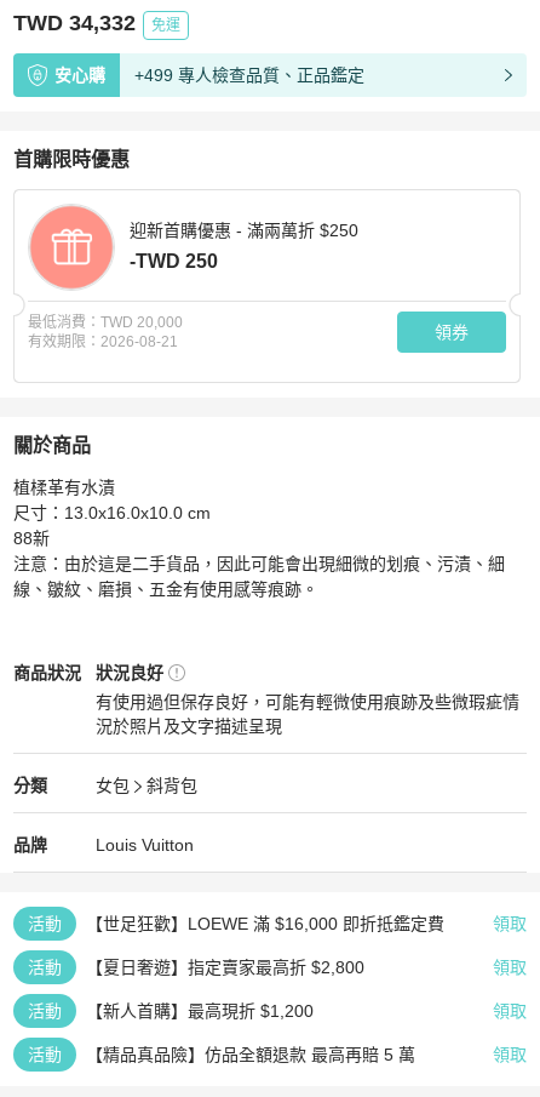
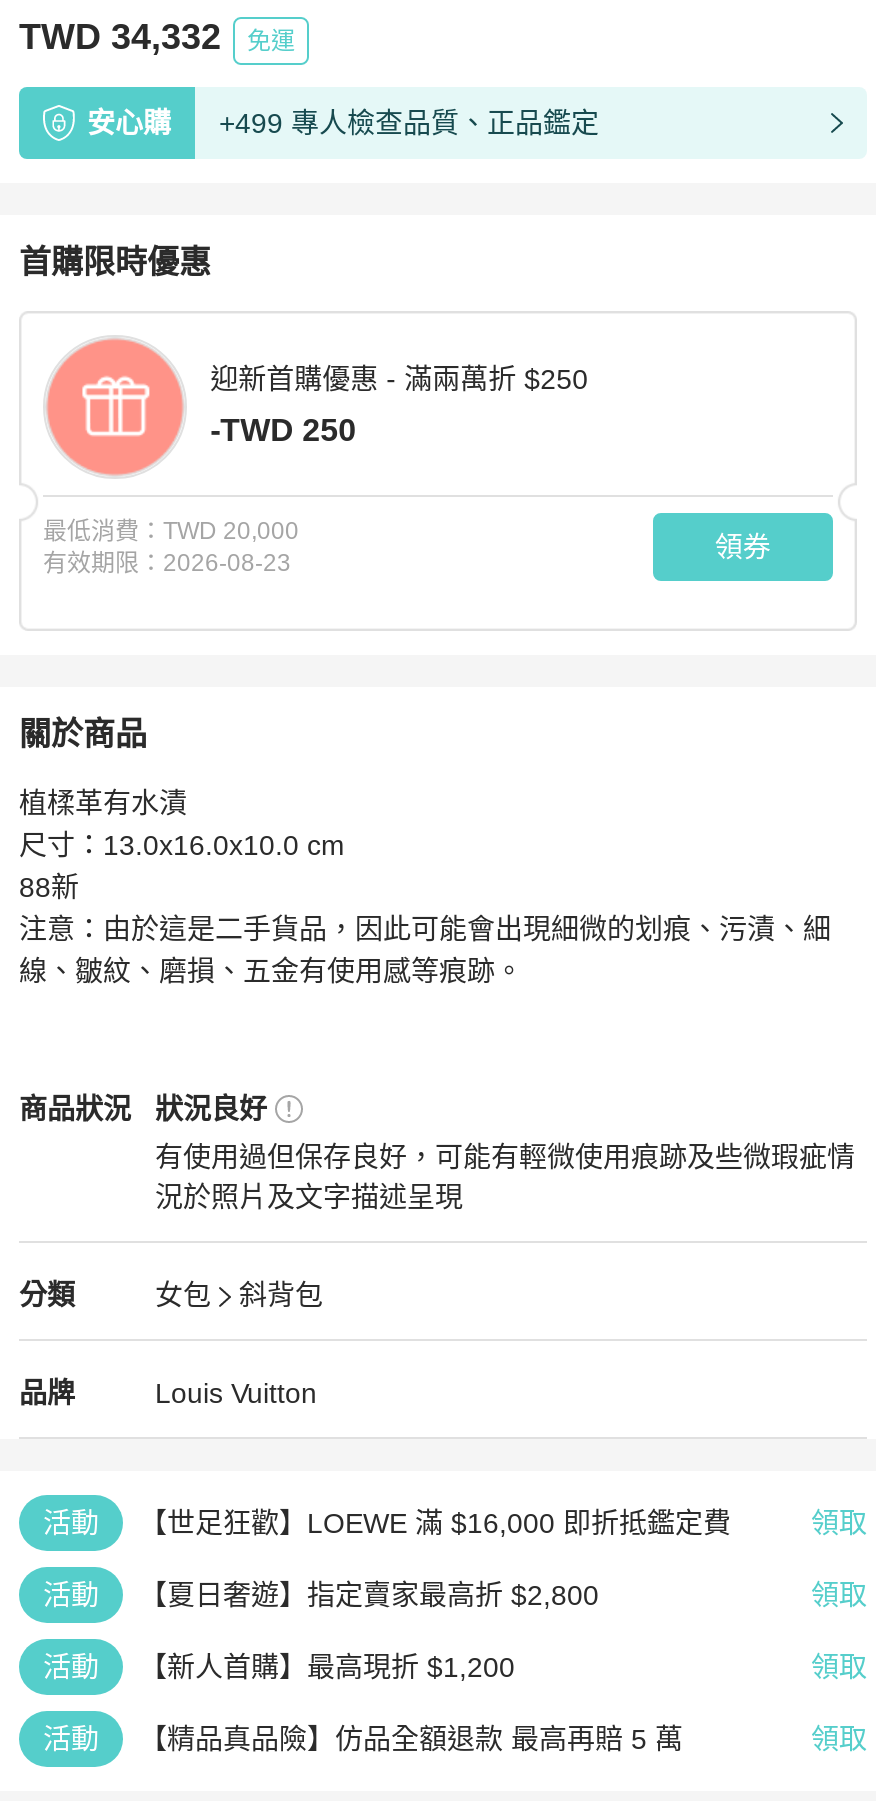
[28,333,178,350] 有效期限：2026-08-21 -> [43,548,291,576] 有效期限：2026-08-23

